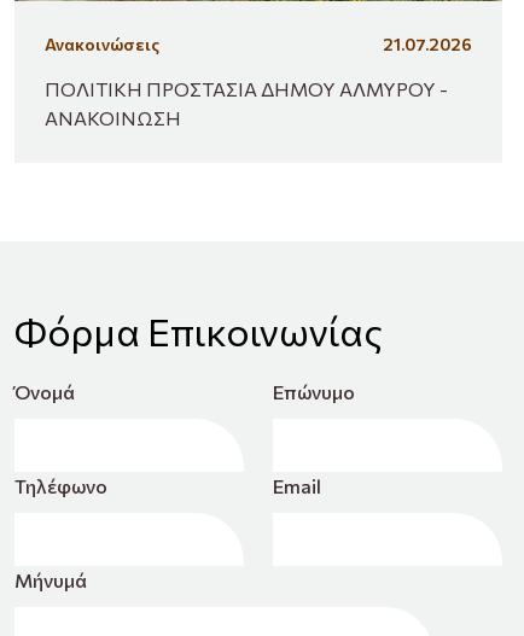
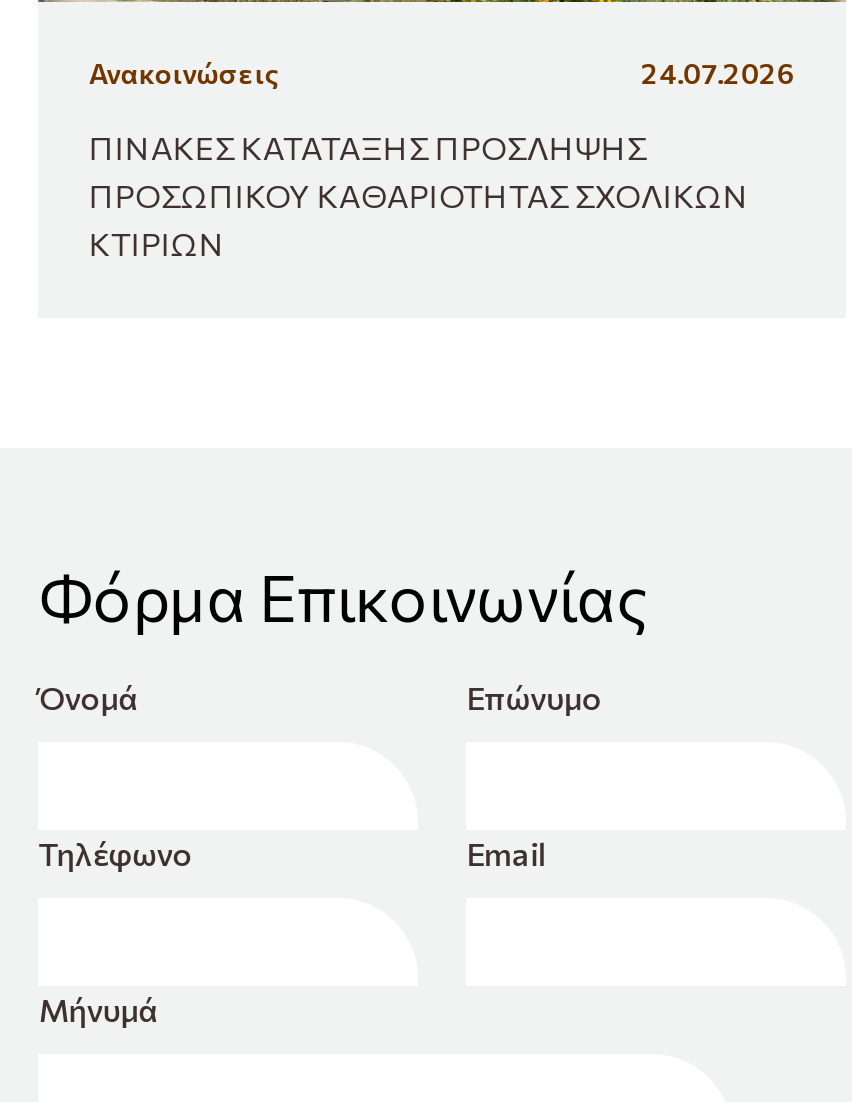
[382,34,472,54] 21.07.2026 -> [641,56,795,90] 24.07.2026
[45,77,448,129] ΠΟΛΙΤΙΚΗ ΠΡΟΣΤΑΣΙΑ ΔΗΜΟΥ ΑΛΜΥΡΟΥ - | ΑΝΑΚΟΙΝΩΣΗ -> [89,128,749,262] ΠΙΝΑΚΕΣ ΚΑΤΑΤΑΞΗΣ ΠΡΟΣΛΗΨΗΣ | ΠΡΟΣΩΠΙΚΟΥ ΚΑΘΑΡΙΟΤΗΤΑΣ ΣΧΟΛΙΚΩΝ | ΚΤΙΡΙΩΝ

